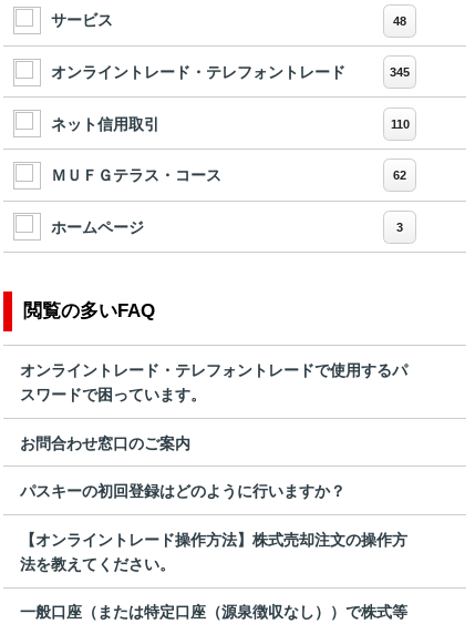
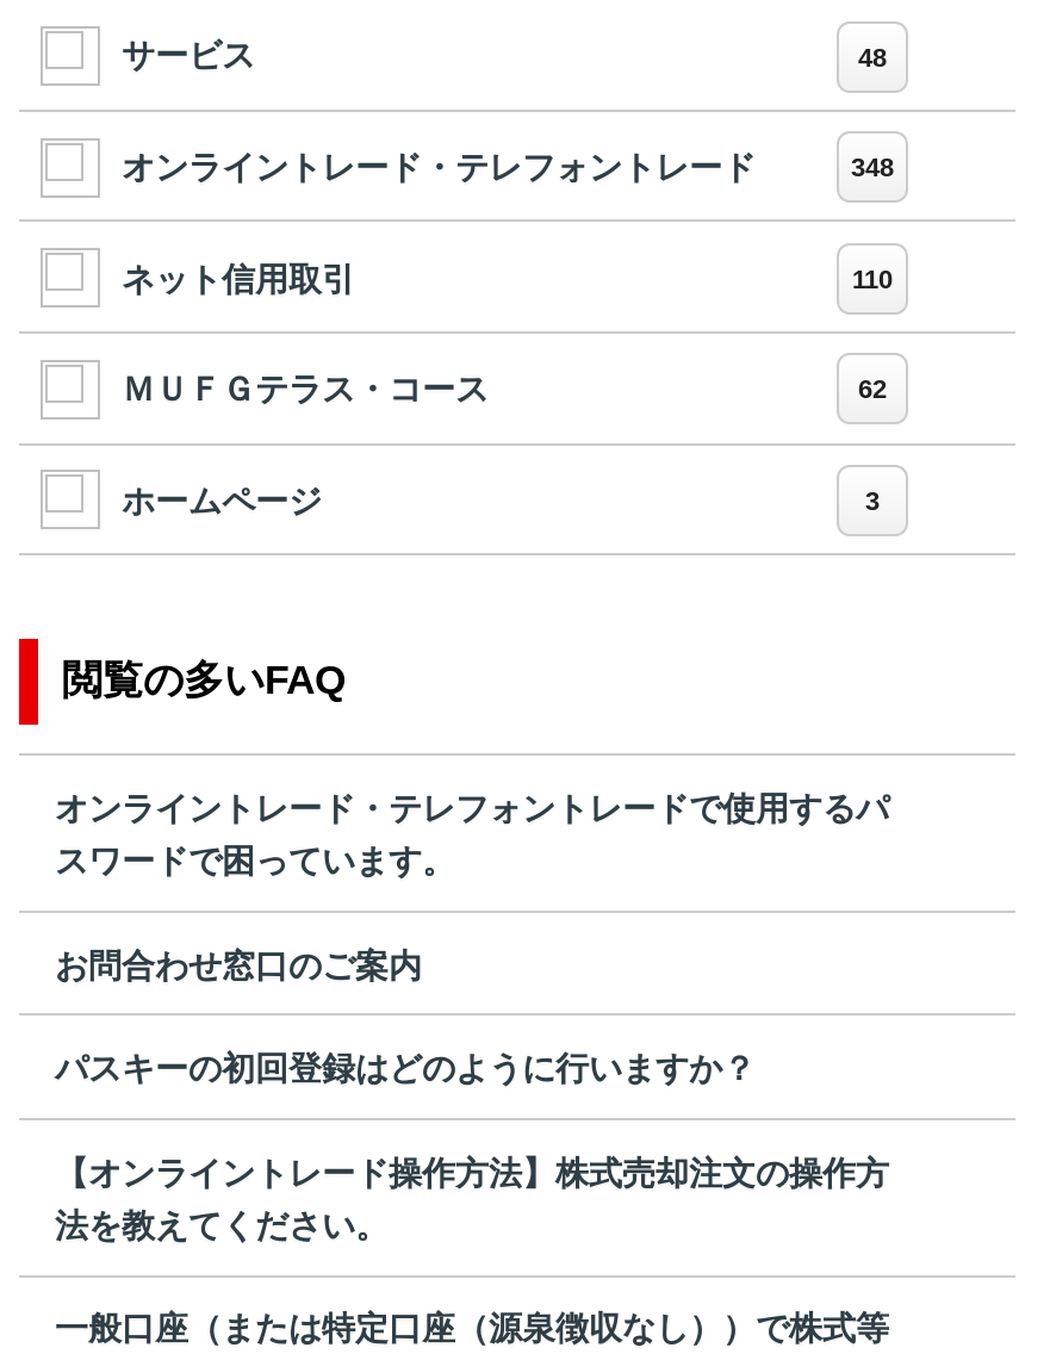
[390,66,410,79] 345 -> [851,153,894,181] 348

